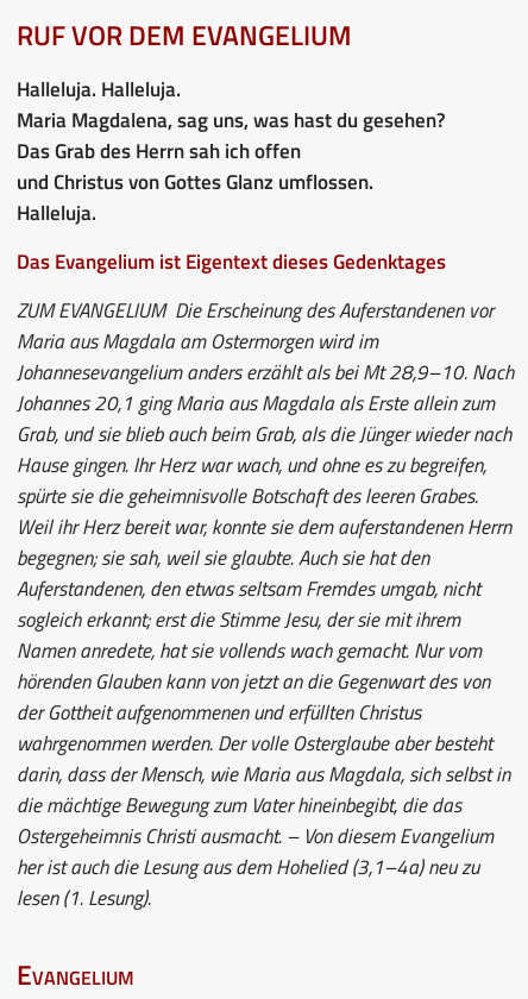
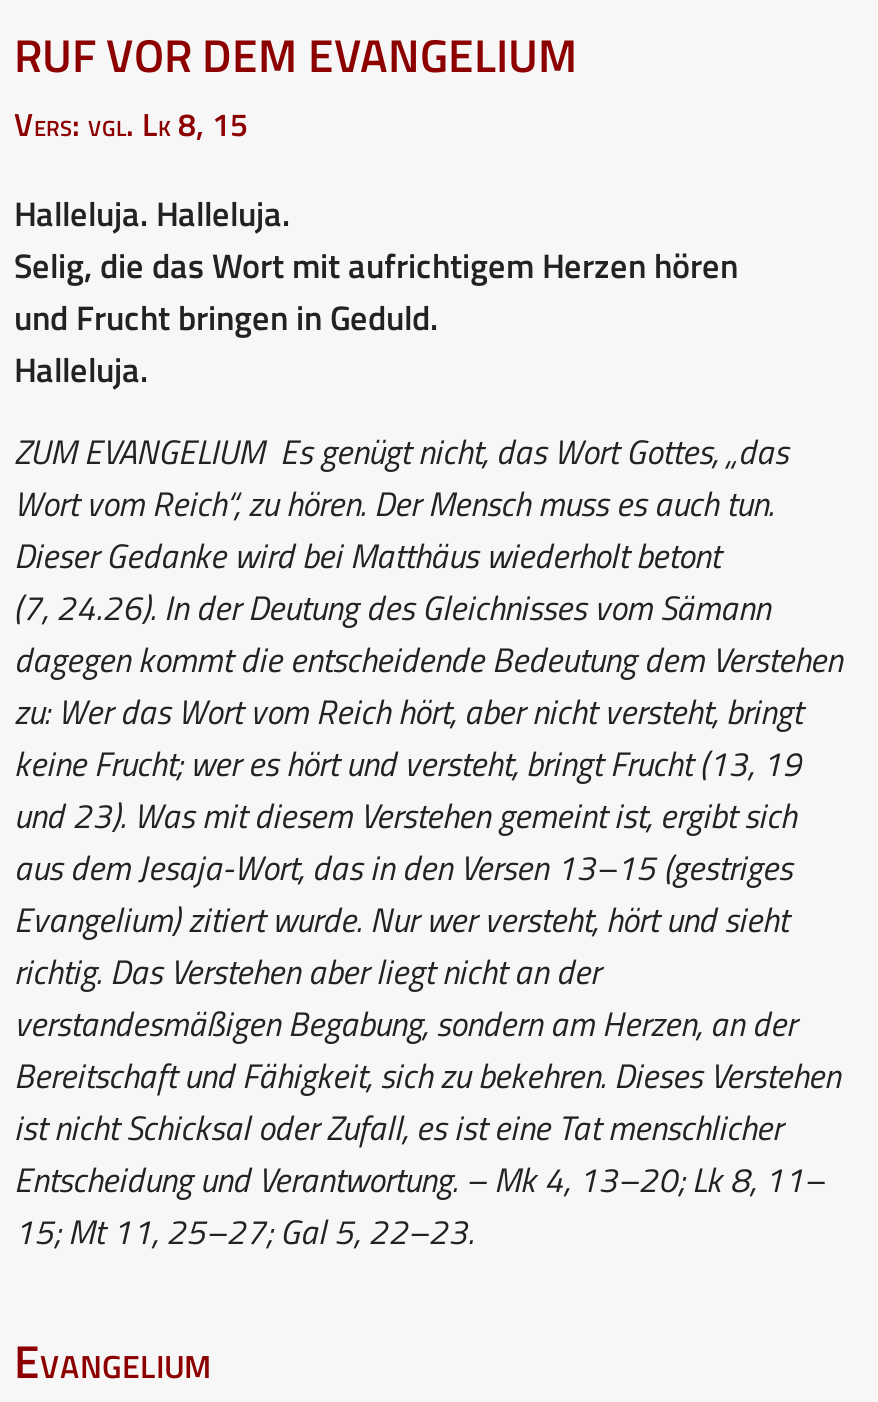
none -> [14,100,248,148] Vers: vgl. Lk 8, 15
moved [17,74,181,105] -> [14,188,290,240]: Halleluja. Halleluja.
[17,105,446,197] Maria Magdalena, sag uns, was hast du gesehen? | Das Grab des Herrn sah ich offen | und Christus von Gottes Glanz umflossen. -> [14,240,738,344] Selig, die das Wort mit aufrichtigem Herzen hören | und Frucht bringen in Geduld.
[17,246,514,913] Das Evangelium ist Eigentext dieses Gedenktages | ZUM EVANGELIUM Die Erscheinung des Auferstandenen vor | Maria aus Magdala am Ostermorgen wird im | Johannesevangelium anders erzählt als bei Mt 28,9–10. Nach | Johannes 20,1 ging Maria aus Magdala als Erste allein zum | Grab, und sie blieb auch beim Grab, als die Jünger wieder nach | Hause gingen. Ihr Herz war wach, und ohne es zu begreifen, | spürte sie die geheimnisvolle Botschaft des leeren Grabes. | Weil ihr Herz bereit war, konnte sie dem auferstandenen Herrn | begegnen; sie sah, weil sie glaubte. Auch sie hat den | Auferstandenen, den etwas seltsam Fremdes umgab, nicht | sogleich erkannt; erst die Stimme Jesu, der sie mit ihrem | Namen anredete, hat sie vollends wach gemacht. Nur vom | hörenden Glauben kann von jetzt an die Gegenwart des von | der Gottheit aufgenommenen und erfüllten Christus | wahrgenommen werden. Der volle Osterglaube aber besteht | darin, dass der Mensch, wie Maria aus Magdala, sich selbst in | die mächtige Bewegung zum Vater hineinbegibt, die das | Ostergeheimnis Christi ausmacht. – Von diesem Evangelium | her ist auch die Lesung aus dem Hohelied (3,1–4a) neu zu | lesen (1. Lesung). -> [14,426,842,1258] ZUM EVANGELIUM Es genügt nicht, das Wort Gottes, „das | Wort vom Reich“, zu hören. Der Mensch muss es auch tun. | Dieser Gedanke wird bei Matthäus wiederholt betont | (7, 24.26). In der Deutung des Gleichnisses vom Sämann | dagegen kommt die entscheidende Bedeutung dem Verstehen | zu: Wer das Wort vom Reich hört, aber nicht versteht, bringt | keine Frucht; wer es hört und versteht, bringt Frucht (13, 19 | und 23). Was mit diesem Verstehen gemeint ist, ergibt sich | aus dem Jesaja-Wort, das in den Versen 13–15 (gestriges | Evangelium) zitiert wurde. Nur wer versteht, hört und sieht | richtig. Das Verstehen aber liegt nicht an der | verstandesmäßigen Begabung, sondern am Herzen, an der | Bereitschaft und Fähigkeit, sich zu bekehren. Dieses Verstehen | ist nicht Schicksal oder Zufall, es ist eine Tat menschlicher | Entscheidung und Verantwortung. – Mk 4, 13–20; Lk 8, 11– | 15; Mt 11, 25–27; Gal 5, 22–23.

